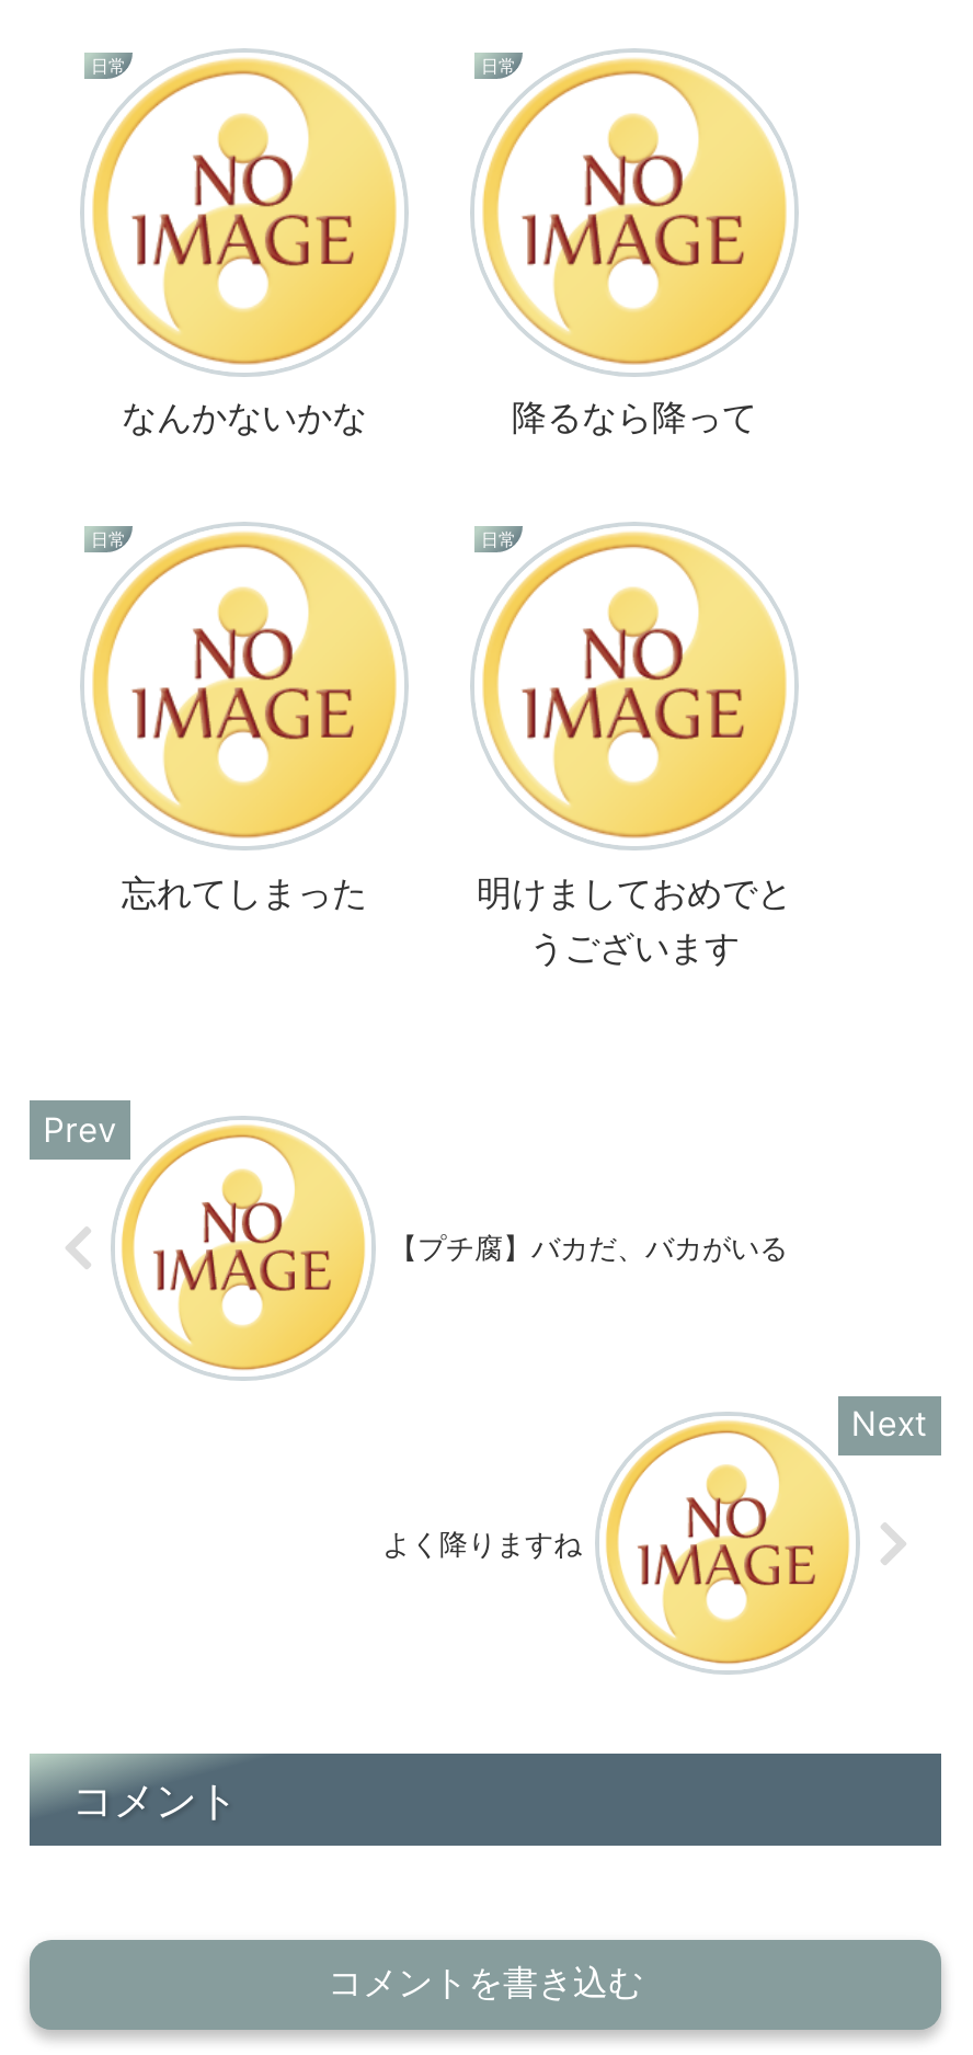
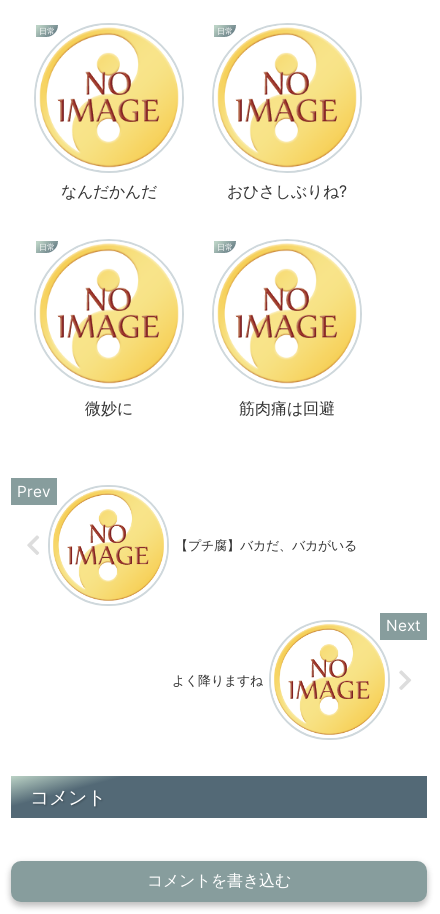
[122,395,367,439] なんかないかな -> [61,181,157,201] なんだかんだ
[512,395,757,439] 降るなら降って -> [227,181,347,201] おひさしぶりね?
[122,870,367,914] 忘れてしまった -> [85,398,133,418] 微妙に
[477,870,792,969] 明けましておめでと | うございます -> [239,398,335,418] 筋肉痛は回避

